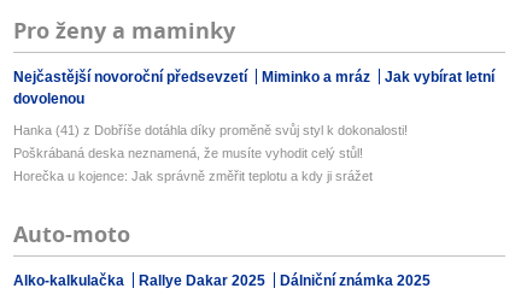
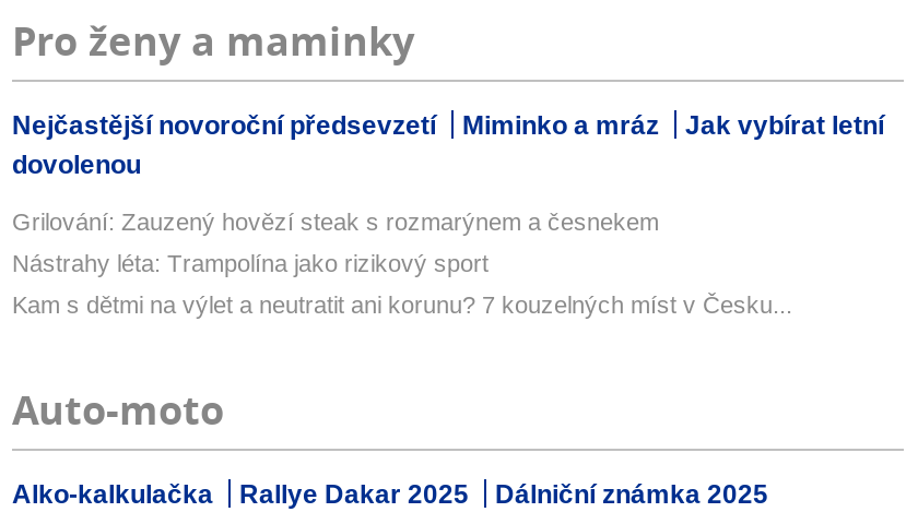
[13,123,408,137] Hanka (41) z Dobříše dotáhla díky proměně svůj styl k dokonalosti! -> [12,209,659,235] Grilování: Zauzený hovězí steak s rozmarýnem a česnekem
[13,146,363,160] Poškrábaná deska neznamená, že musíte vyhodit celý stůl! -> [12,250,489,276] Nástrahy léta: Trampolína jako rizikový sport
[13,169,373,183] Horečka u kojence: Jak správně změřit teplotu a kdy ji srážet -> [12,291,792,318] Kam s dětmi na výlet a neutratit ani korunu? 7 kouzelných míst v Česku...

